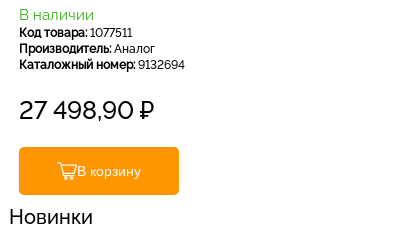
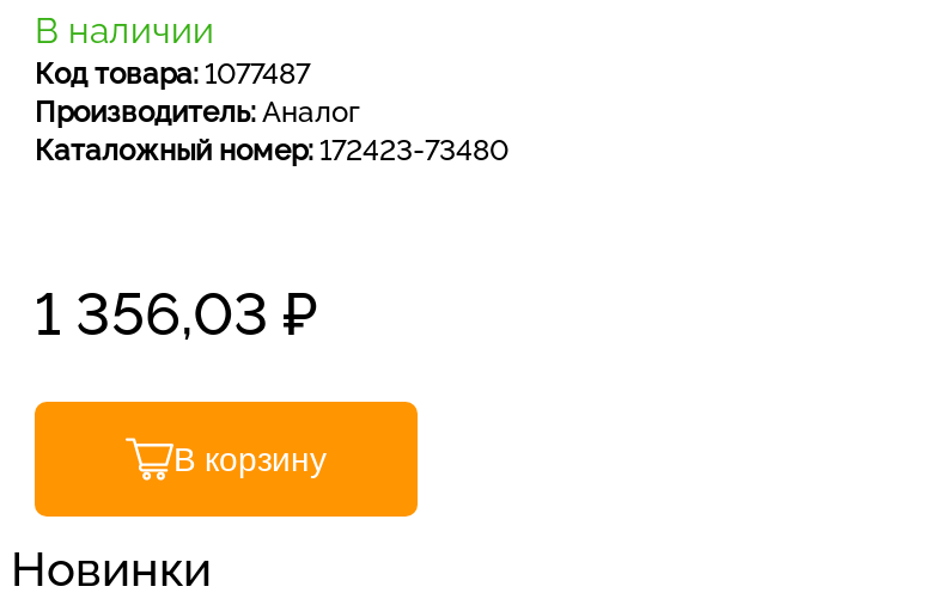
[19,26,132,40] Код товара: 1077511 -> [35,58,310,92] Код товара: 1077487
[19,58,185,72] Каталожный номер: 9132694 -> [35,135,508,168] Каталожный номер: 172423-73480
[19,95,154,125] 27 498,90 ₽ -> [35,278,317,350] 1 356,03 ₽

